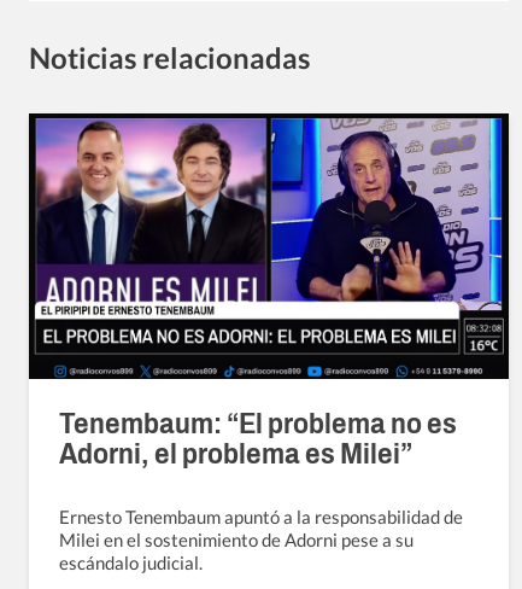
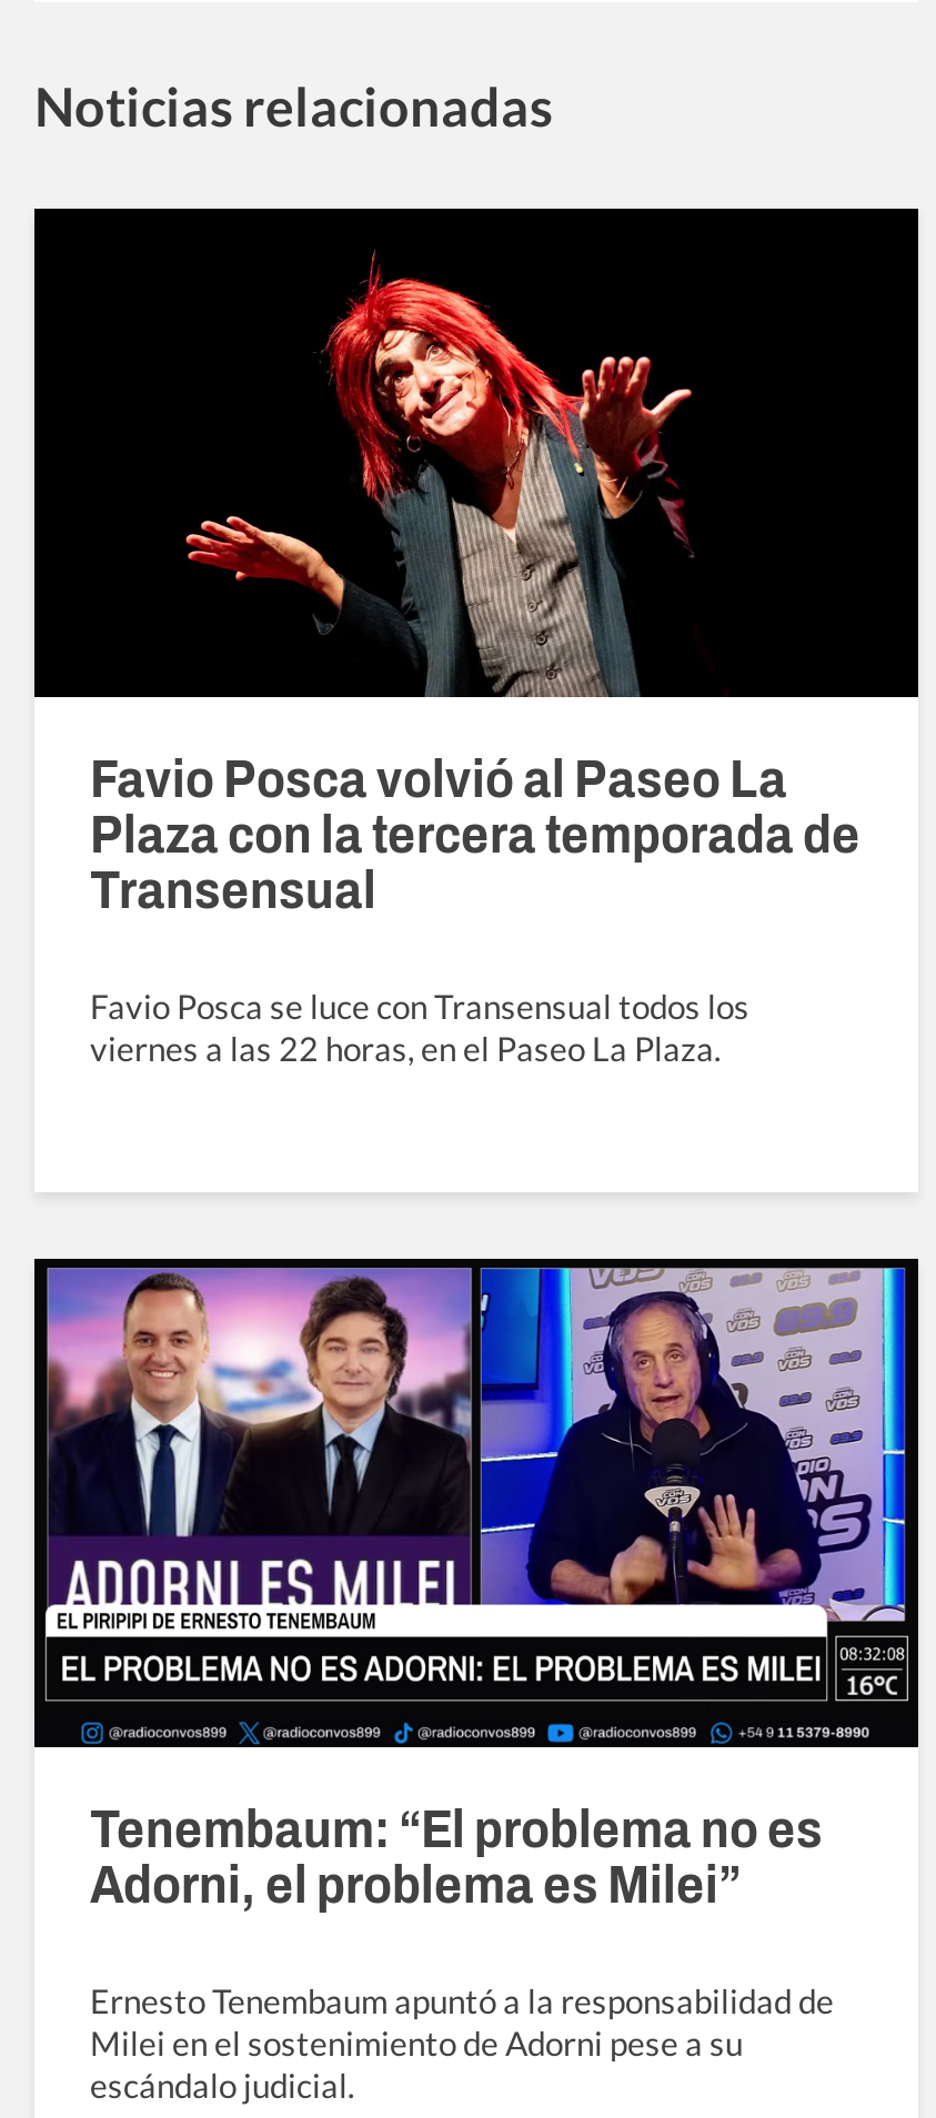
none -> [46,218,909,1068] [image] | Favio Posca volvió al Paseo La | Plaza con la tercera temporada de | Transensual | Favio Posca se luce con Transensual todos los | viernes a las 22 horas, en el Paseo La Plaza.

